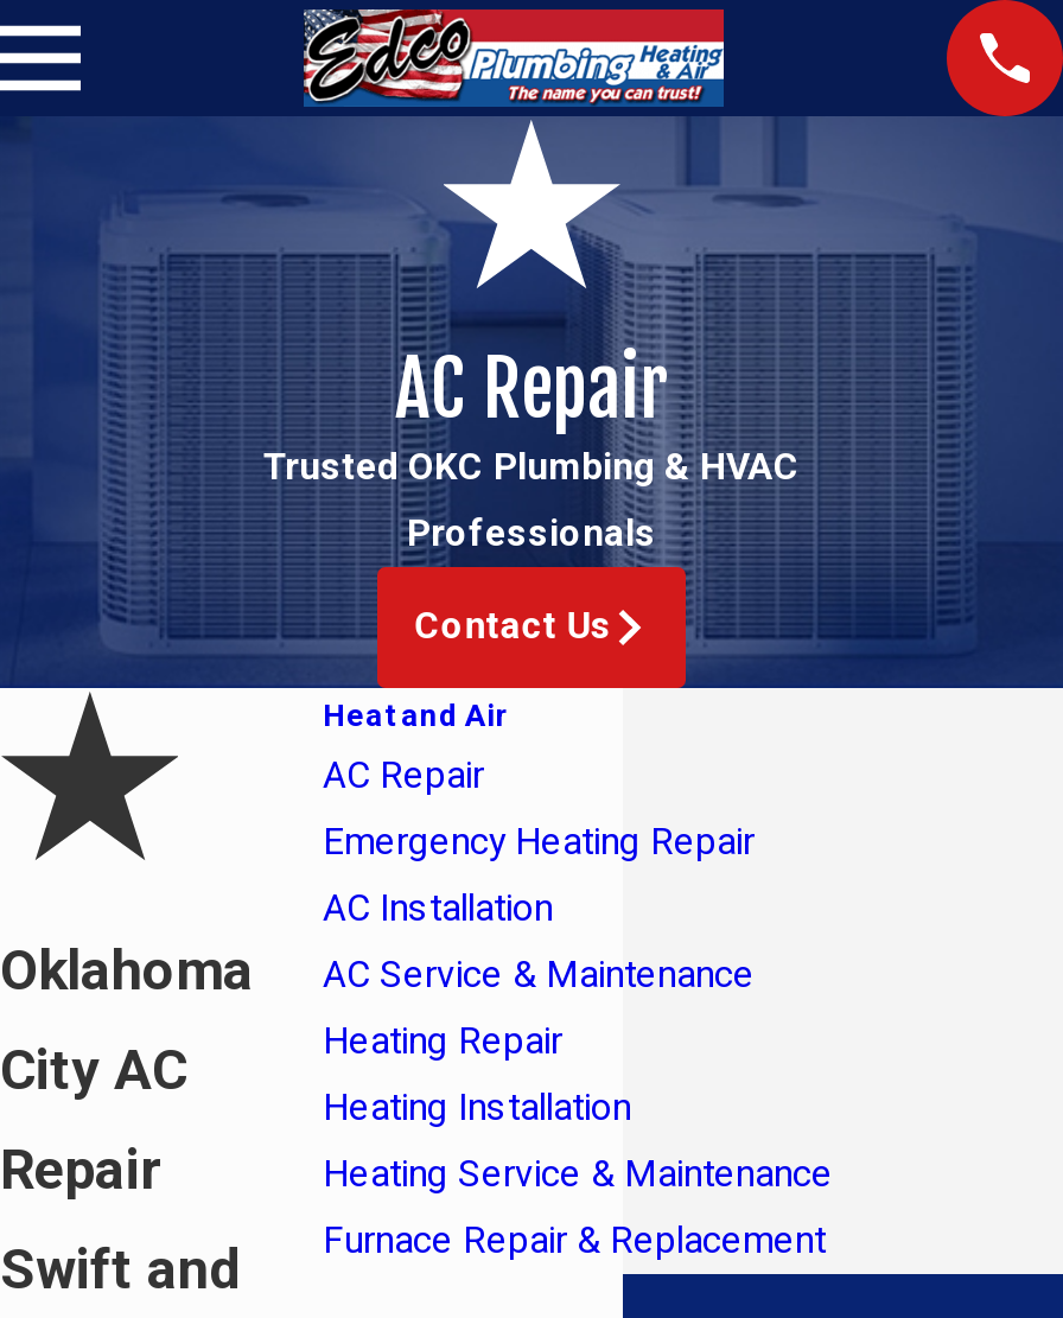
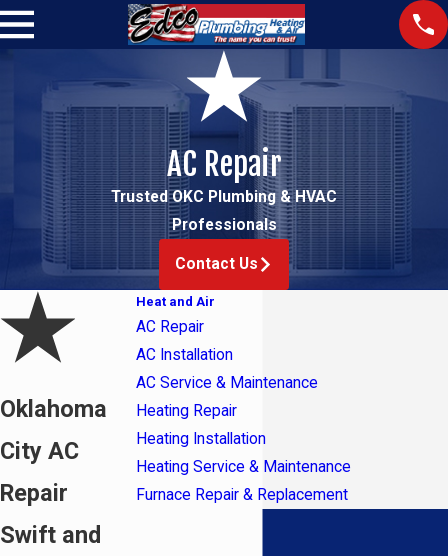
[323,820,755,862] Emergency Heating Repair -> none
moved [323,886,833,1261] -> [136,345,351,503]: AC Installation | AC Service & Maintenance | Heating Repair | Heating Installation | Heating Service & Maintenance | Furnace Repair & Replacement

